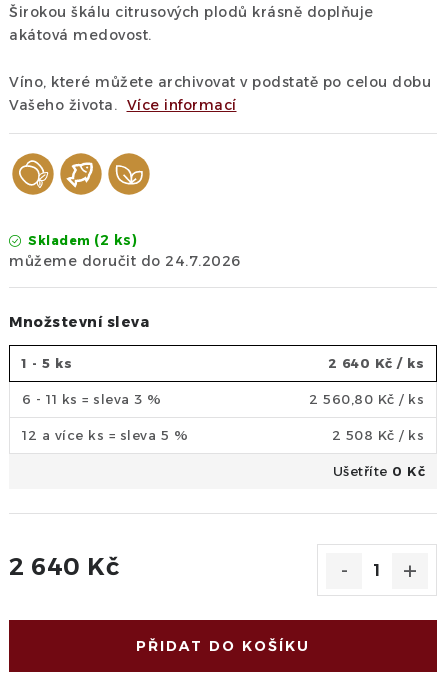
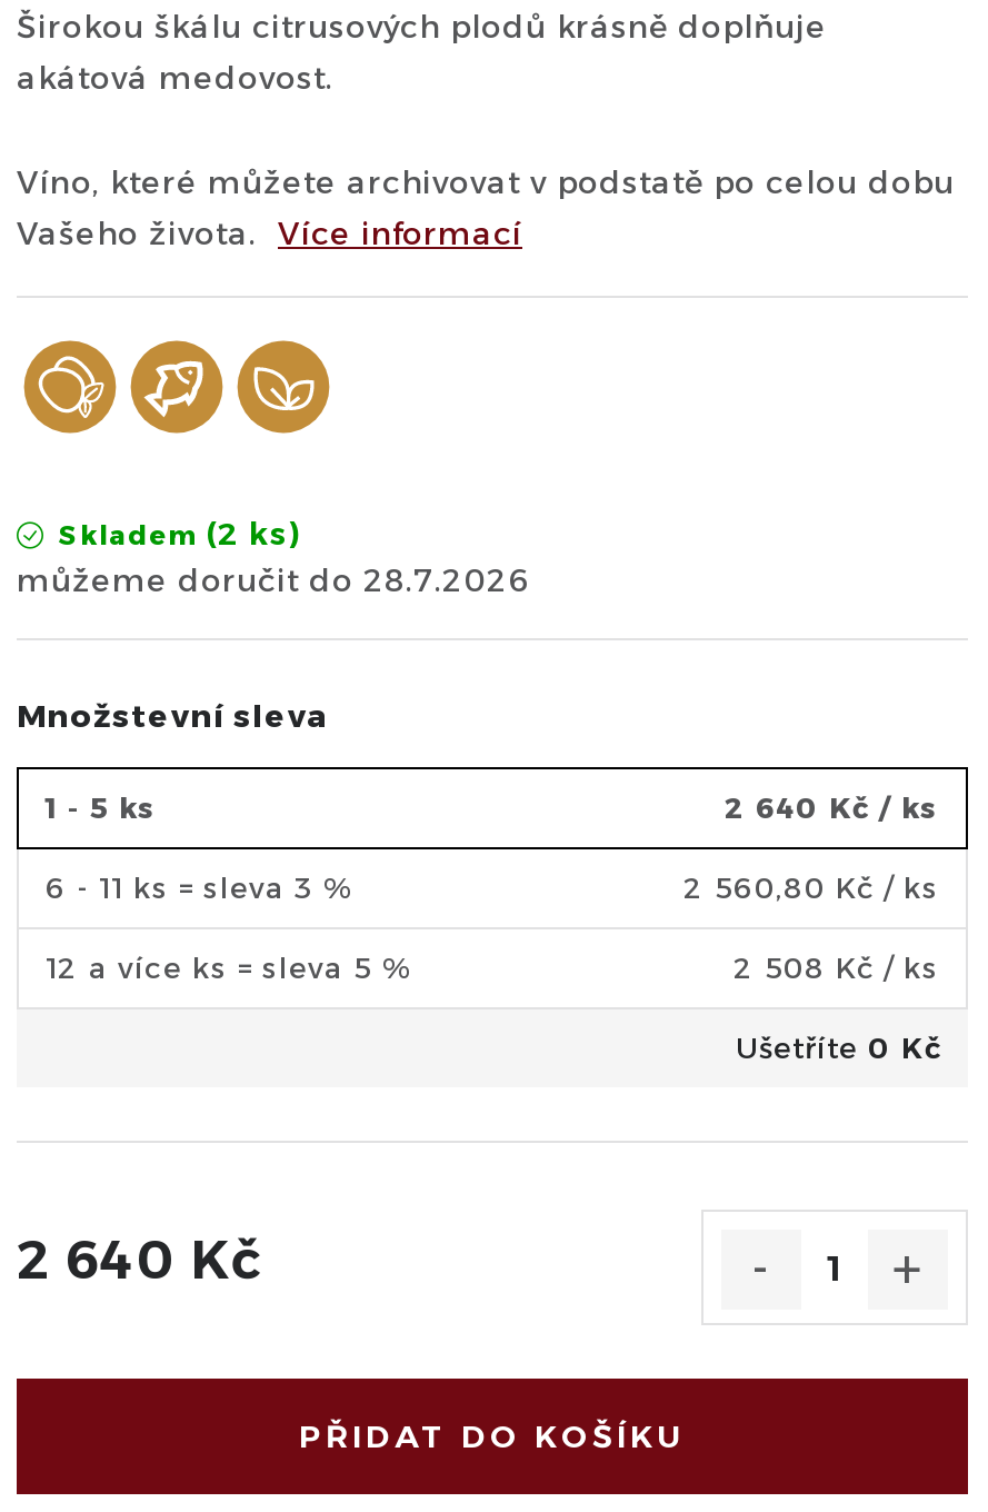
[165,252,240,270] 24.7.2026 -> [363,560,529,600] 28.7.2026

